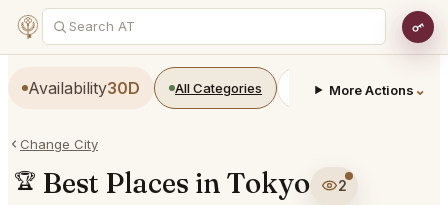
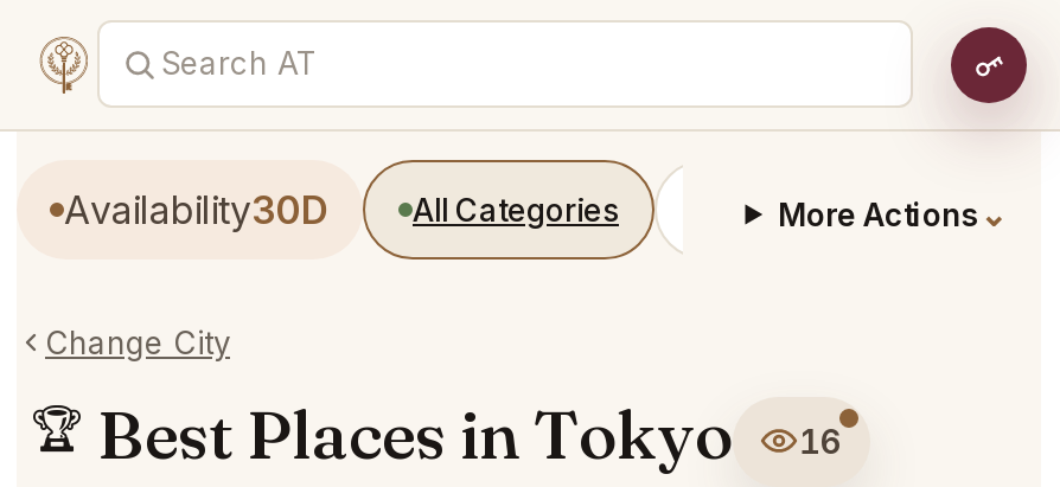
[338,176,347,193] 2 -> [799,419,844,460] 16

